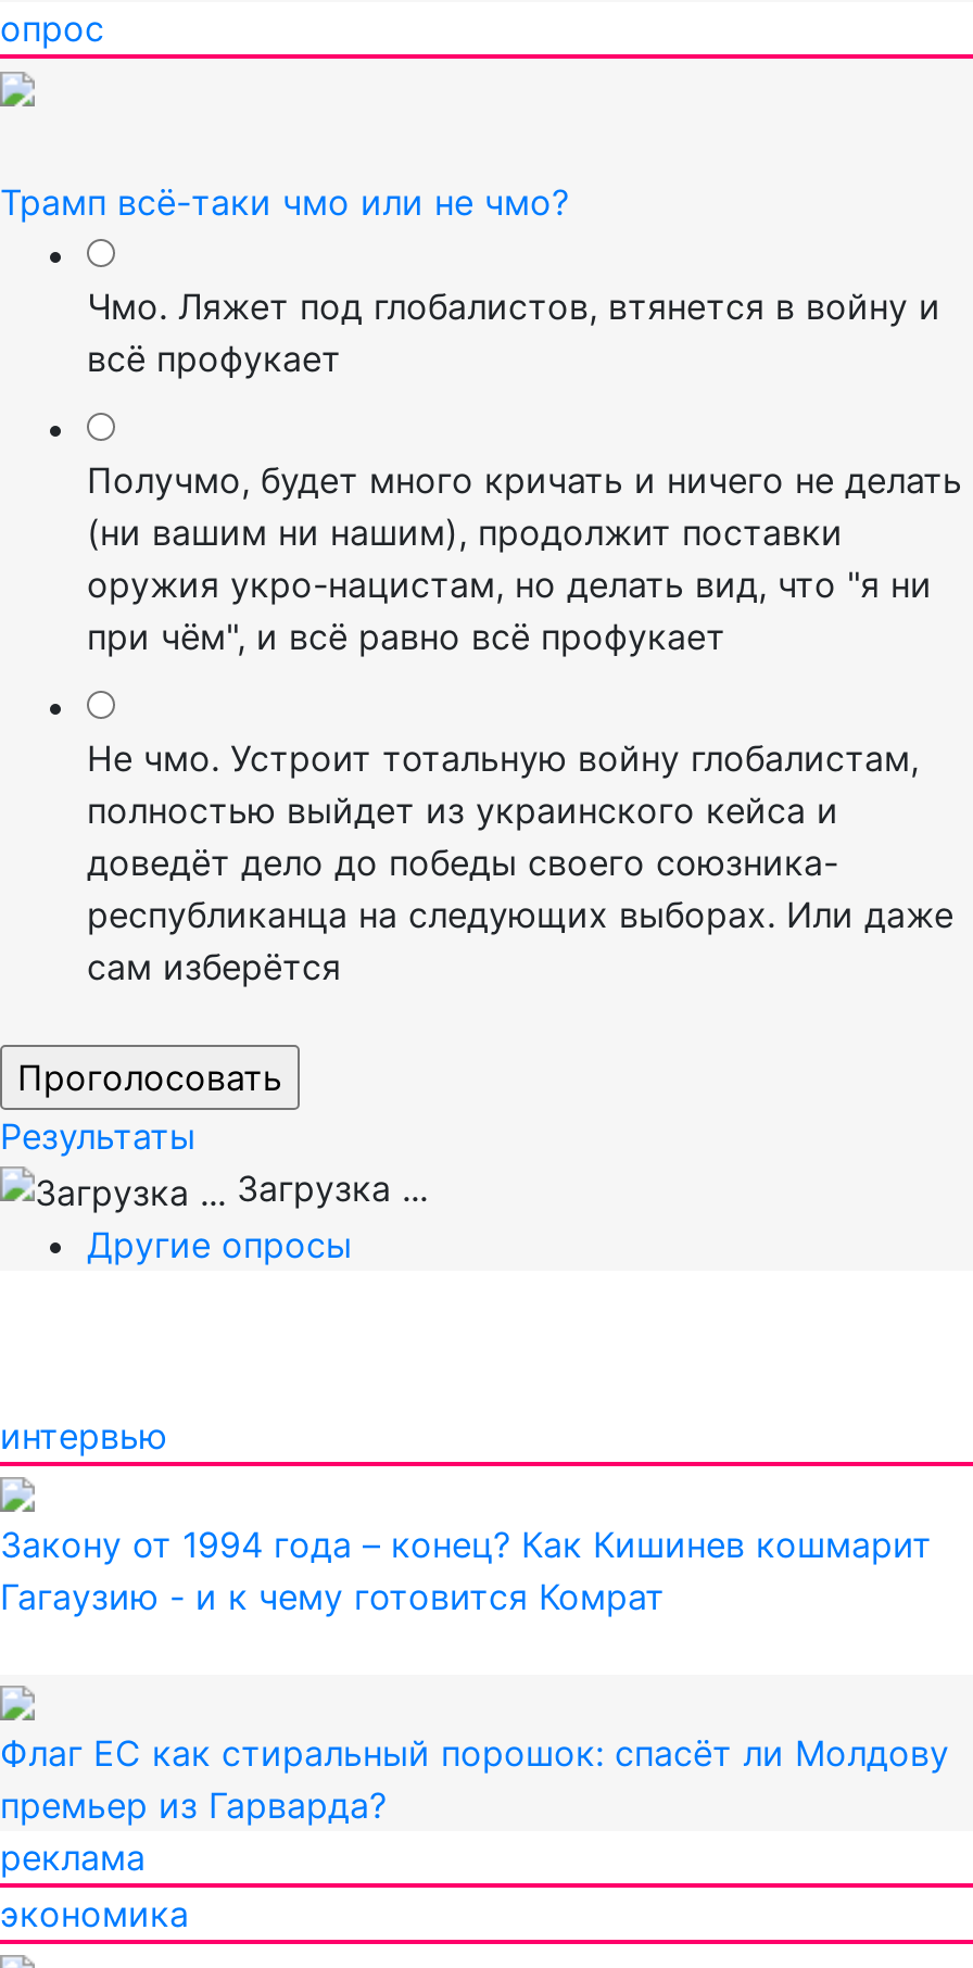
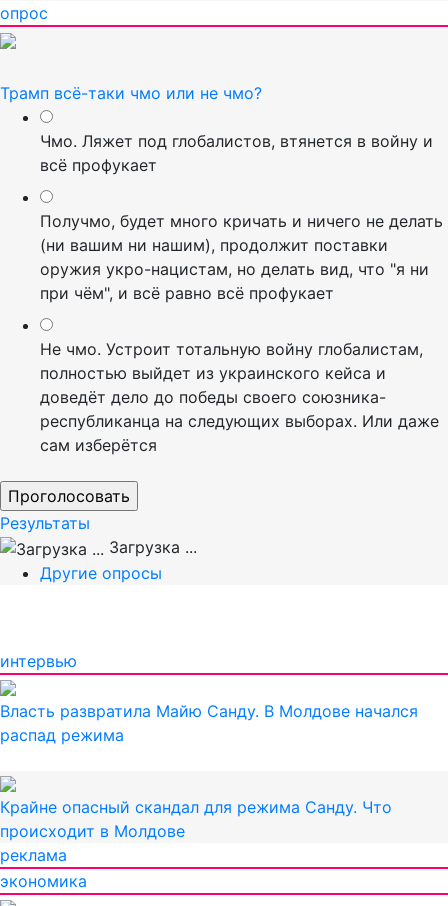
[0,1522,932,1617] Закону от 1994 года – конец? Как Кишинев кошмарит | Гагаузию - и к чему готовится Комрат -> [0,701,418,745] Власть развратила Майю Санду. В Молдове начался | распад режима
[0,1730,949,1826] Флаг ЕС как стиральный порошок: спасёт ли Молдову | премьер из Гарварда? -> [0,797,392,841] Крайне опасный скандал для режима Санду. Что | происходит в Молдове

